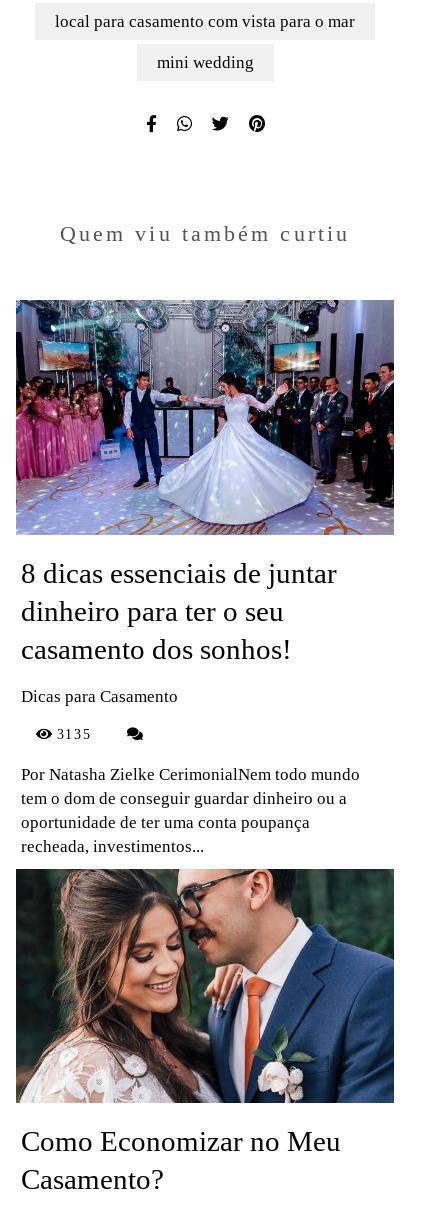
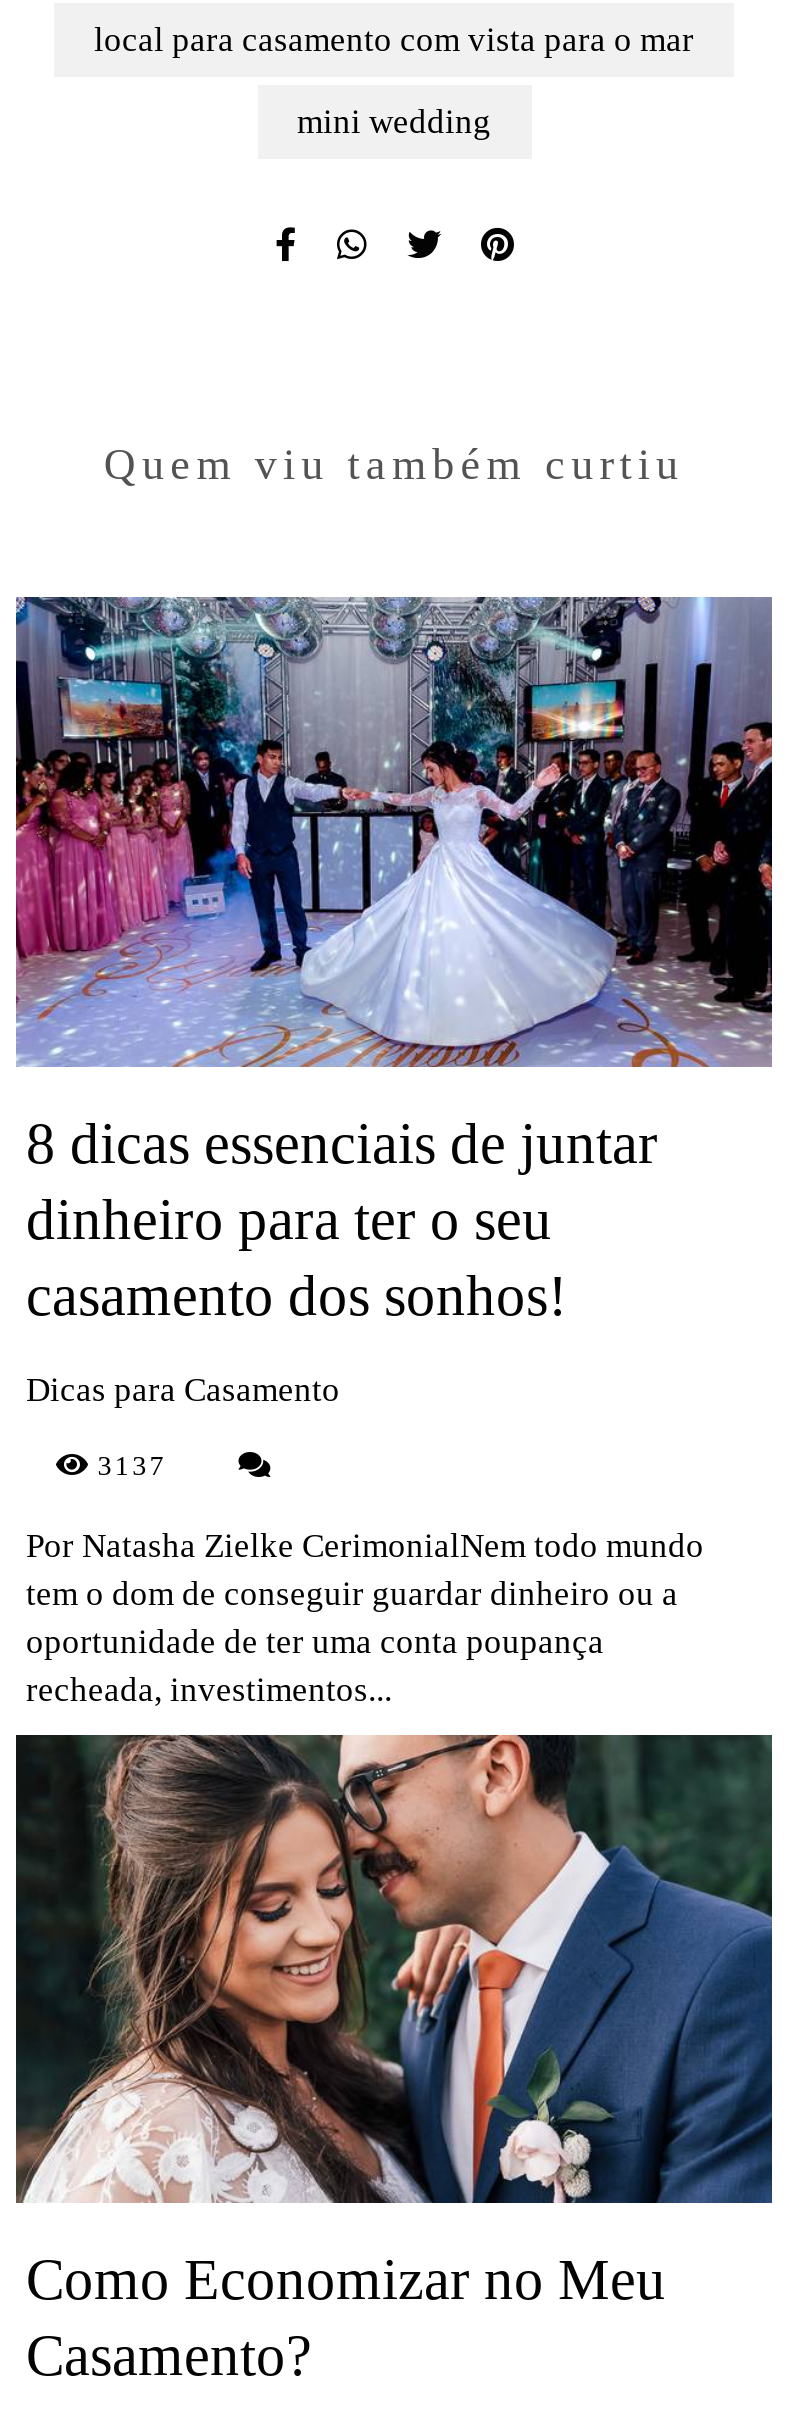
[57,726,91,742] 3135 -> [97,1449,167,1481] 3137

